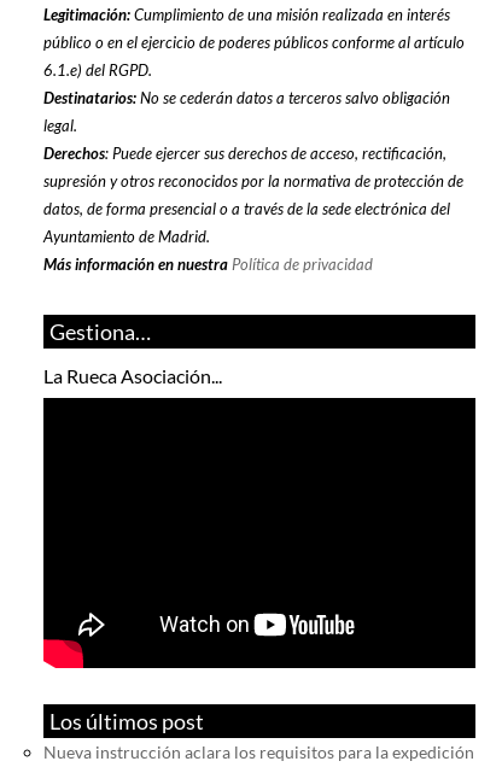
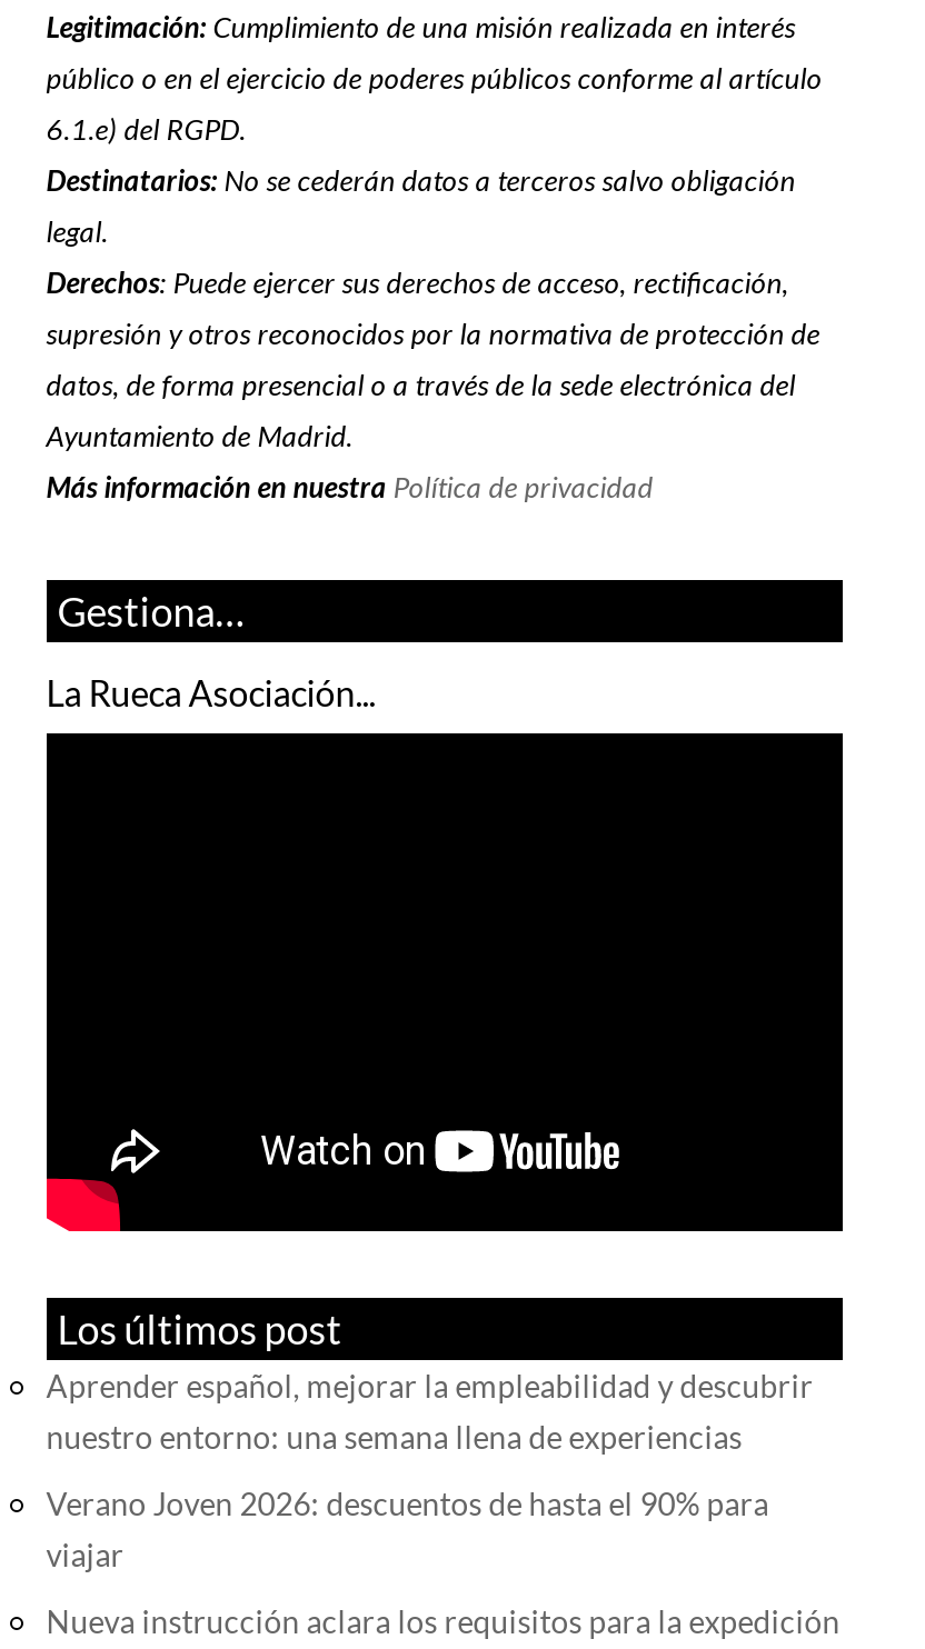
none -> [46,1366,813,1573] Aprender español, mejorar la empleabilidad y descubrir | nuestro entorno: una semana llena de experiencias | Verano Joven 2026: descuentos de hasta el 90% para | viajar

